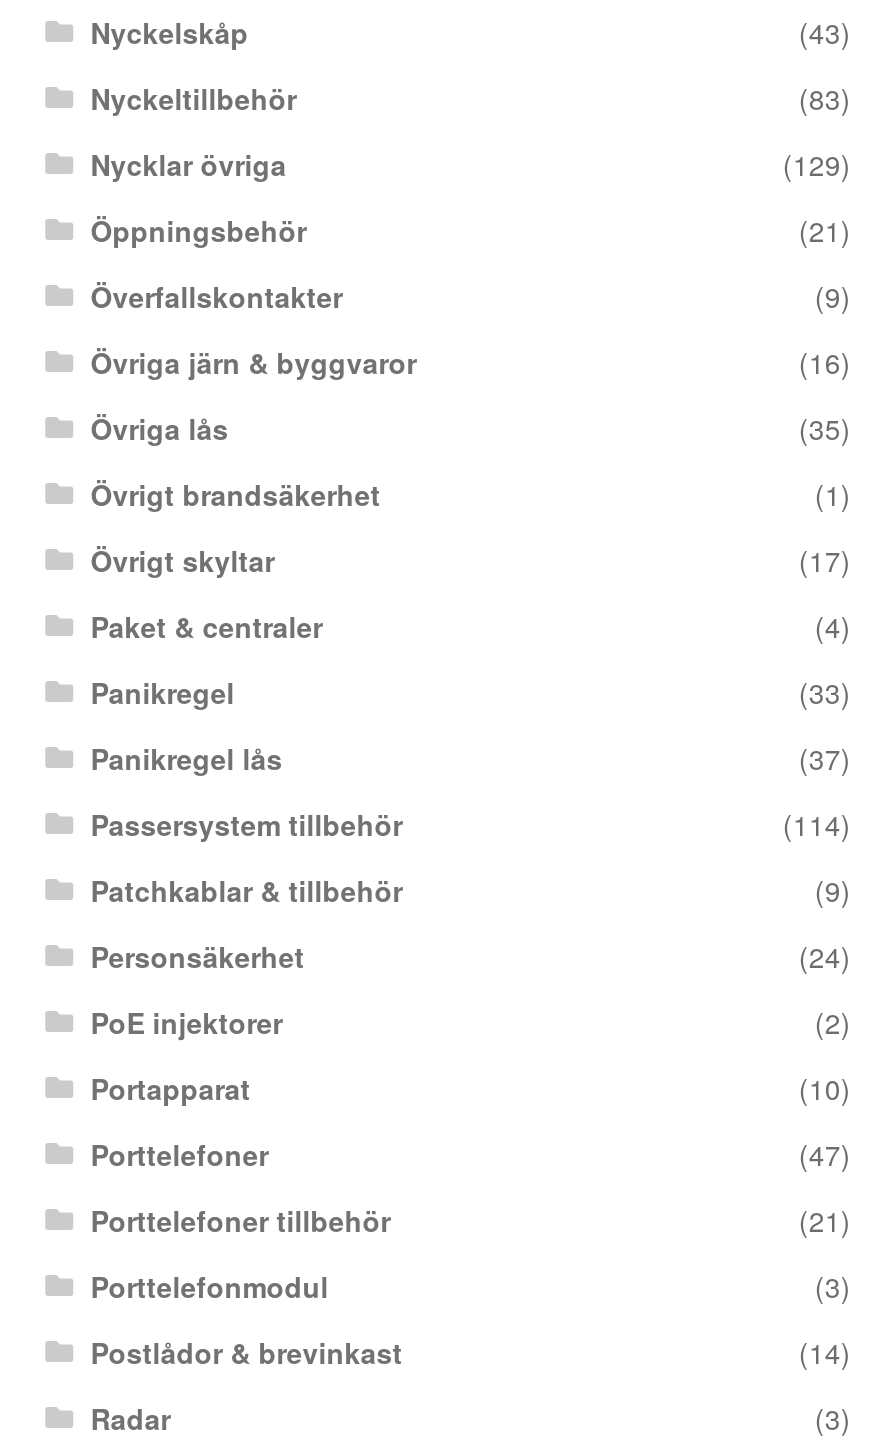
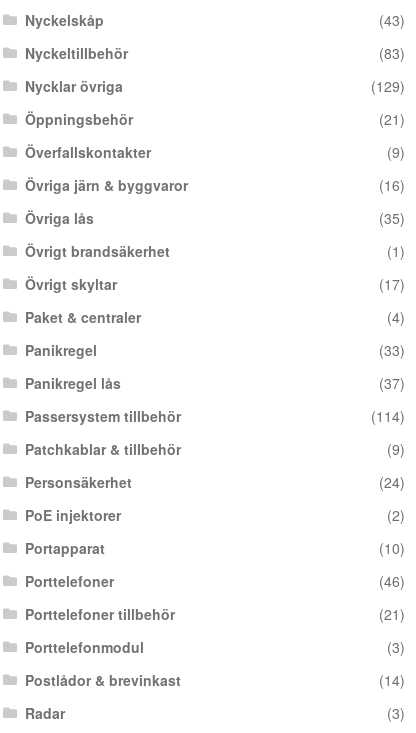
[799,1134,851,1174] (47) -> [379,571,405,591] (46)

